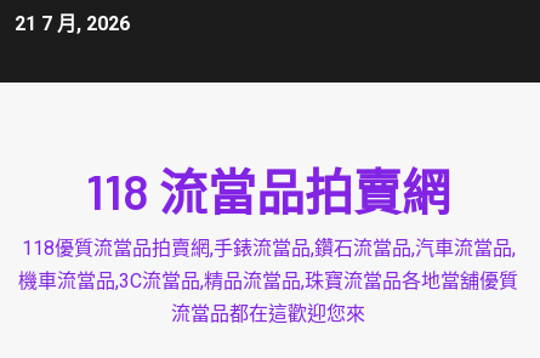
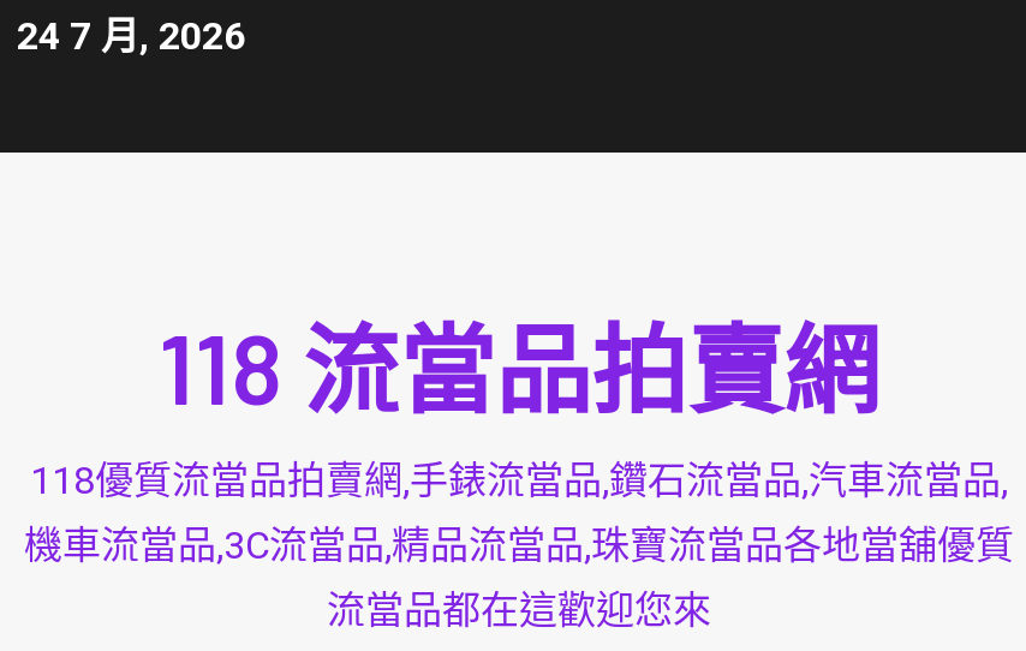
[15,12,130,36] 21 7 月, 2026 -> [17,14,245,60] 24 7 月, 2026

